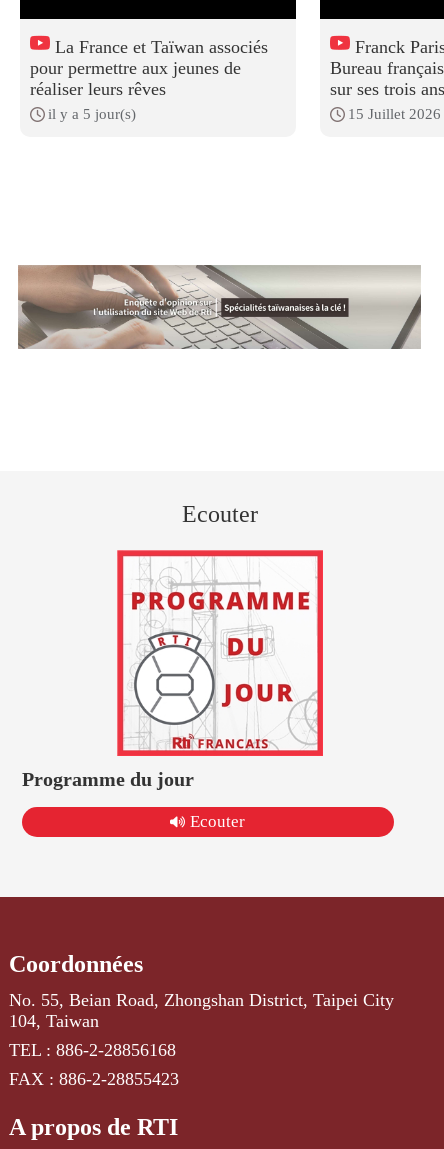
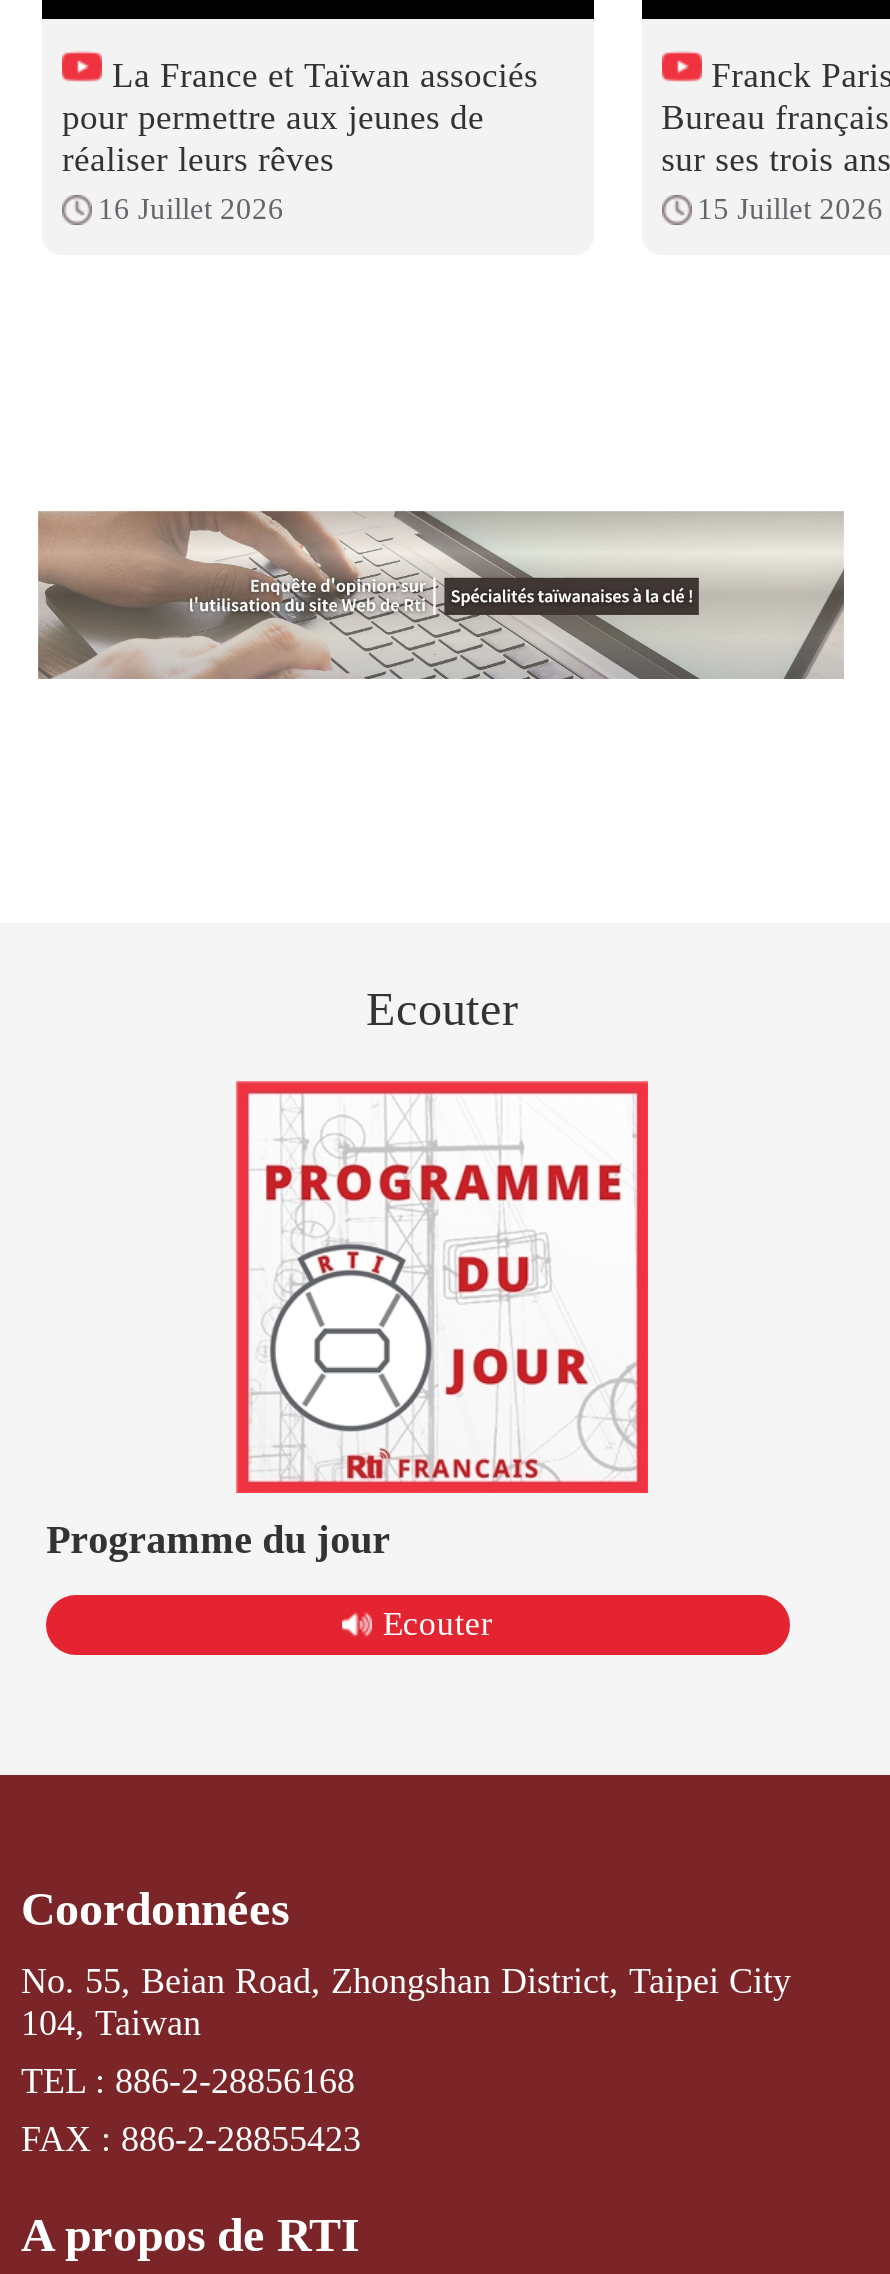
[48,106,136,122] il y a 5 jour(s) -> [98,193,284,225] 16 Juillet 2026

